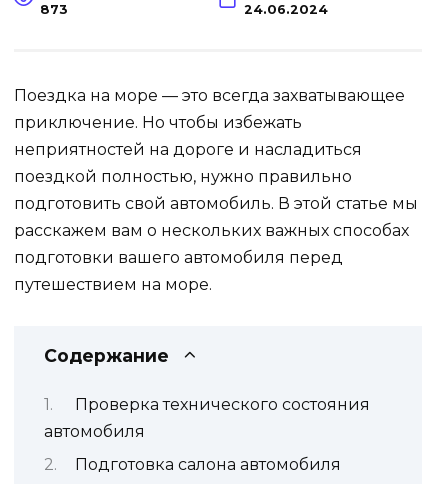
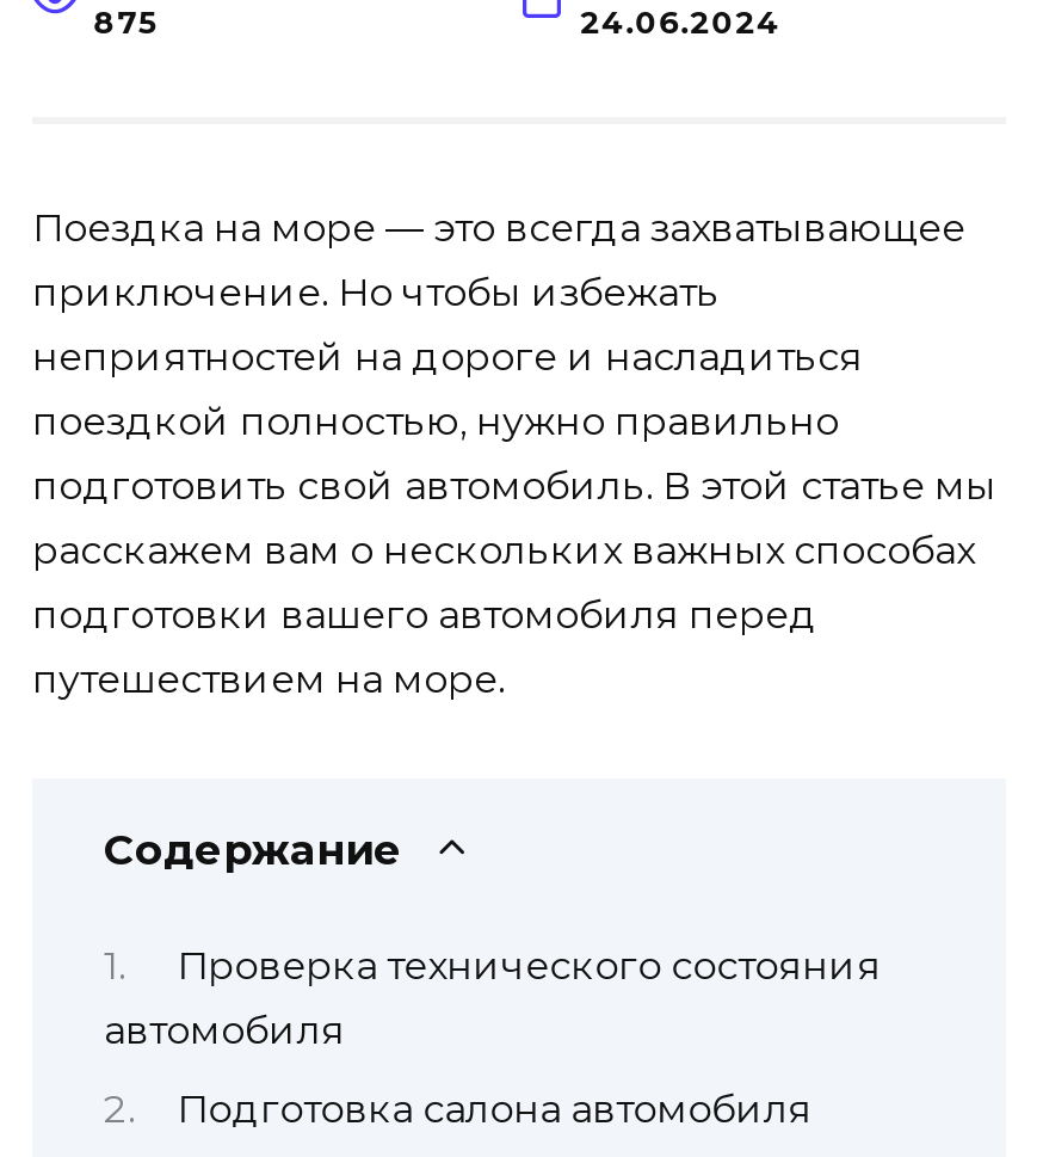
[40,2,68,17] 873 -> [93,6,158,42] 875

